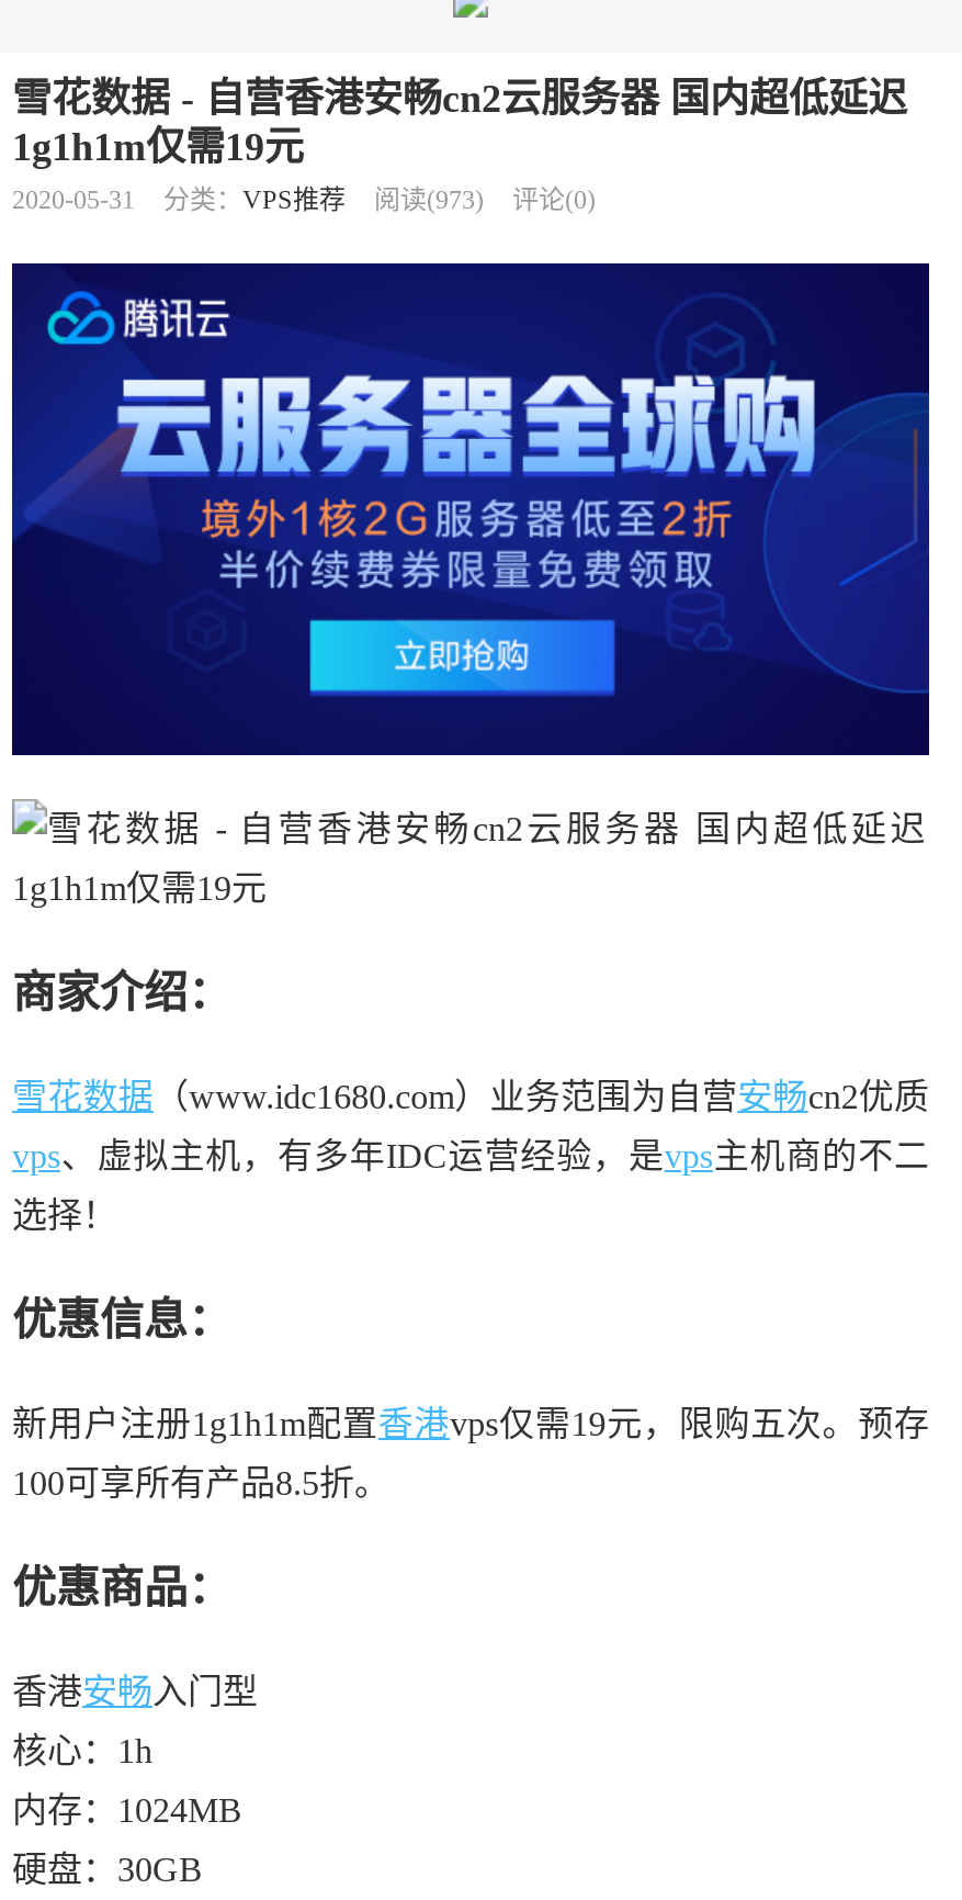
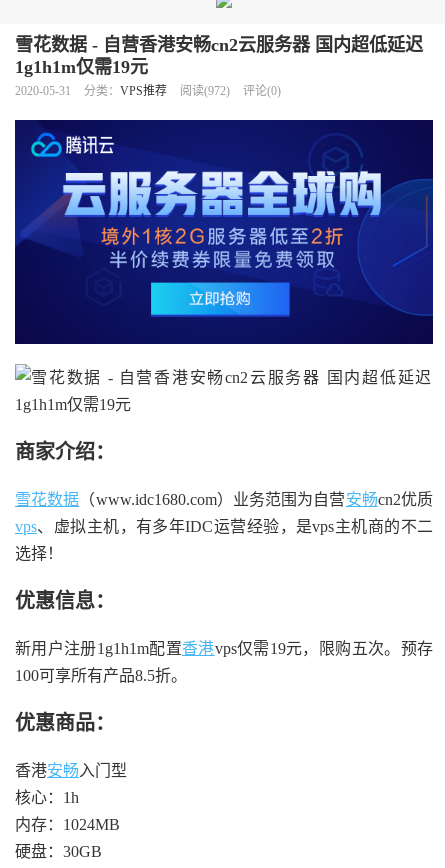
[12,184,596,215] 2020-05-31 分类：VPS推荐 阅读(973) 评论(0) -> [15,84,281,98] 2020-05-31 分类：VPS推荐 阅读(972) 评论(0)

